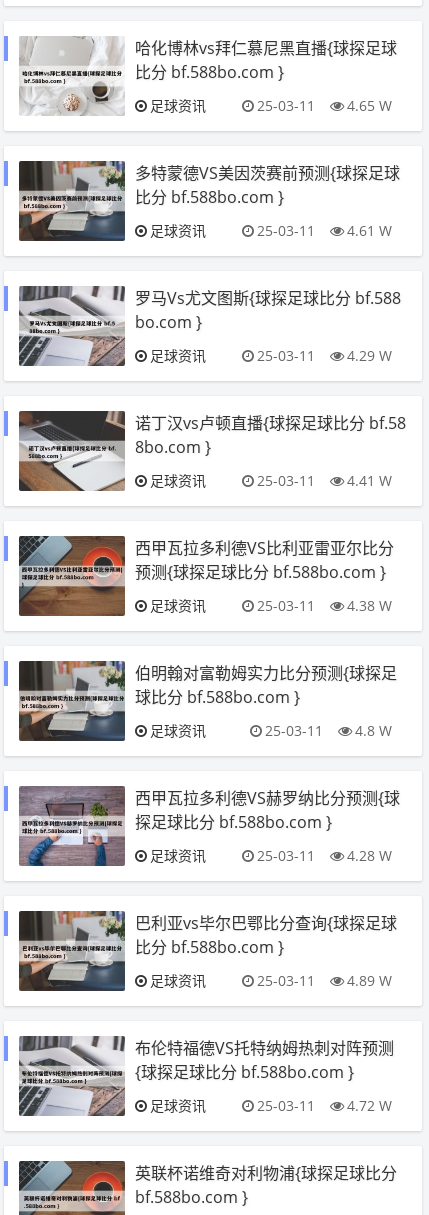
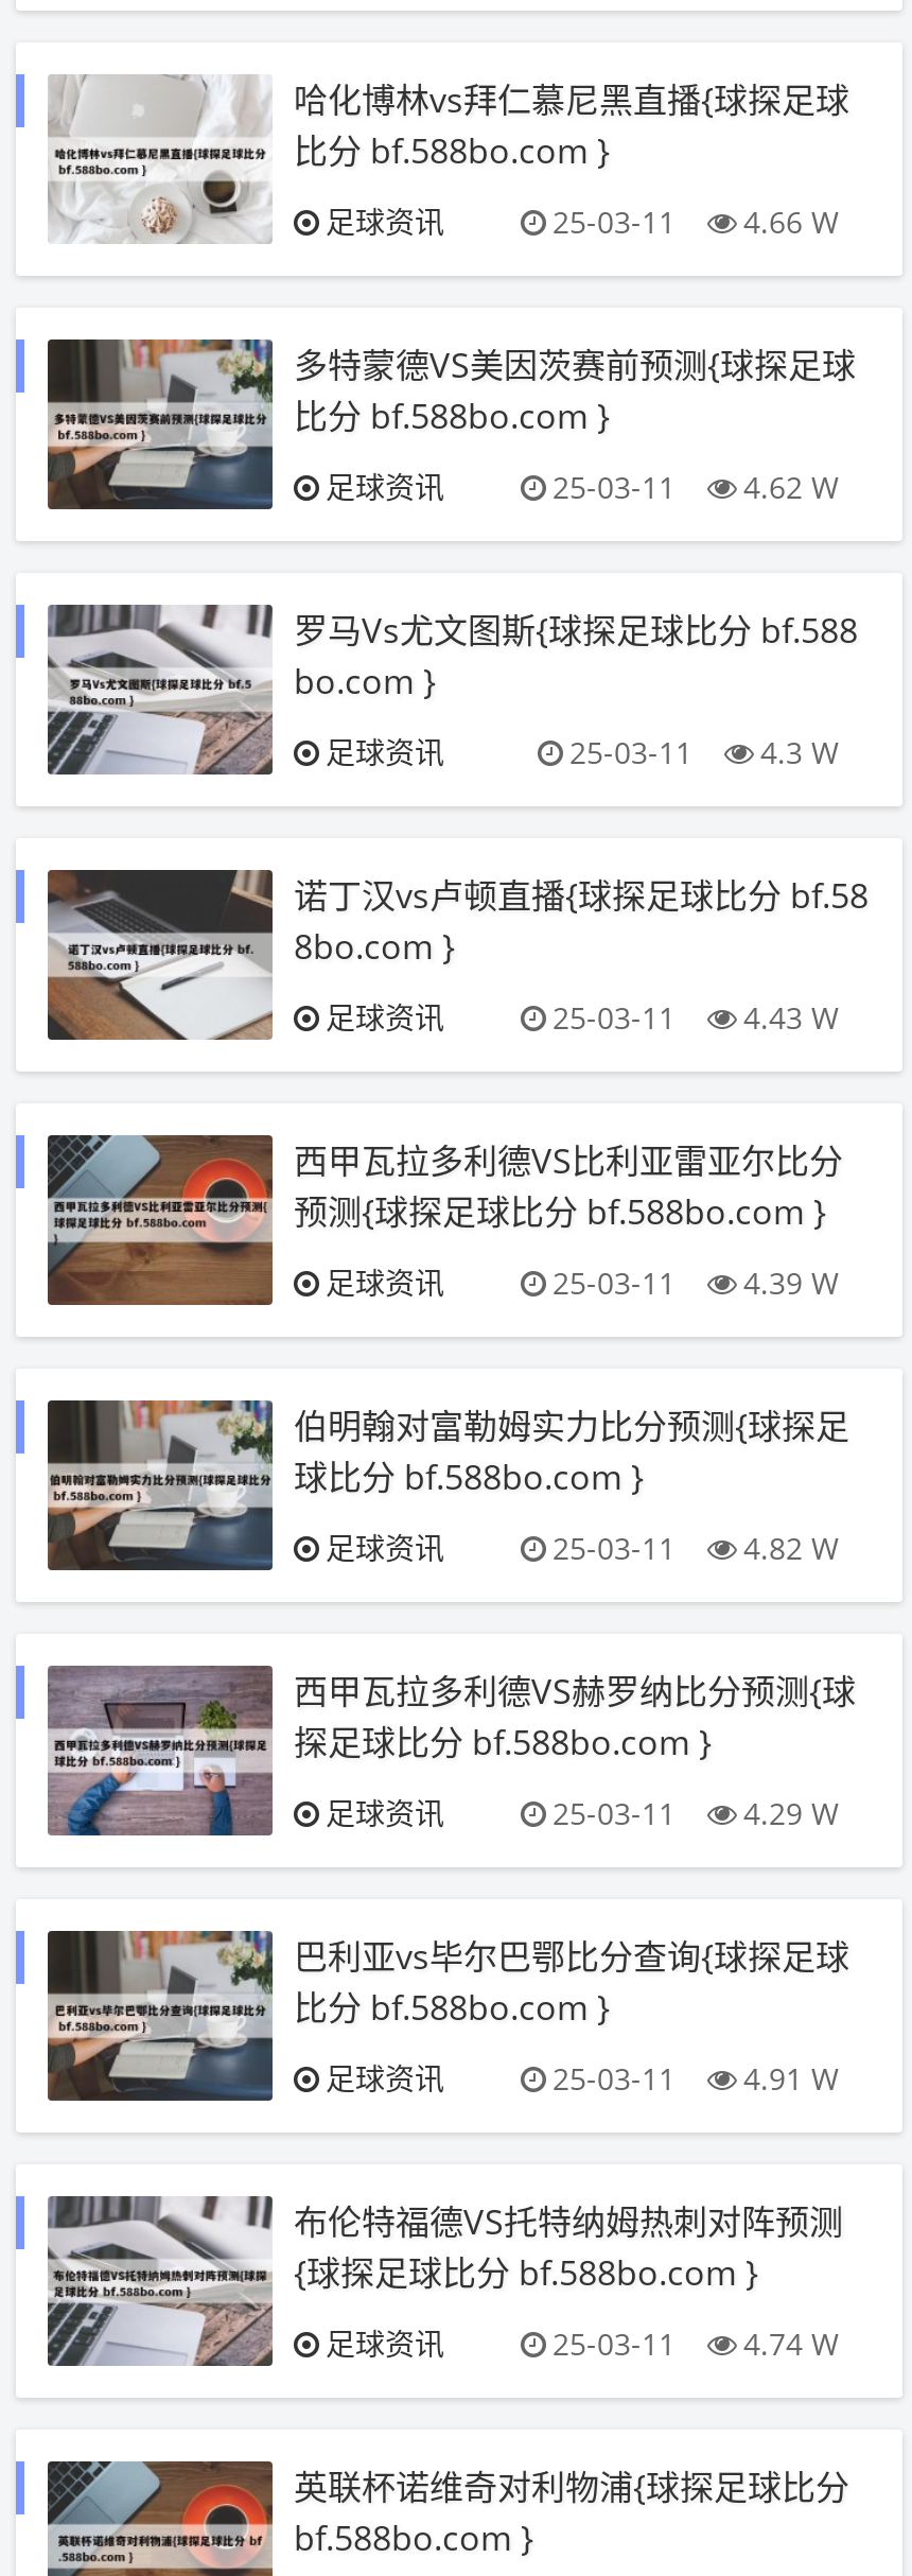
[257,96,392,115] 25-03-11 4.65 W -> [553,202,839,242] 25-03-11 4.66 W
[257,221,392,240] 25-03-11 4.61 W -> [553,467,839,507] 25-03-11 4.62 W
[257,346,392,365] 25-03-11 4.29 W -> [569,732,839,772] 25-03-11 4.3 W
[257,471,392,490] 25-03-11 4.41 W -> [553,997,839,1038] 25-03-11 4.43 W
[257,596,392,615] 25-03-11 4.38 W -> [553,1263,839,1303] 25-03-11 4.39 W
[265,721,392,740] 25-03-11 4.8 W -> [553,1528,839,1568] 25-03-11 4.82 W
[257,846,392,865] 25-03-11 4.28 W -> [553,1793,839,1833] 25-03-11 4.29 W
[257,971,392,990] 25-03-11 4.89 W -> [553,2058,839,2099] 25-03-11 4.91 W
[257,1096,392,1115] 25-03-11 4.72 W -> [553,2323,839,2364] 25-03-11 4.74 W

